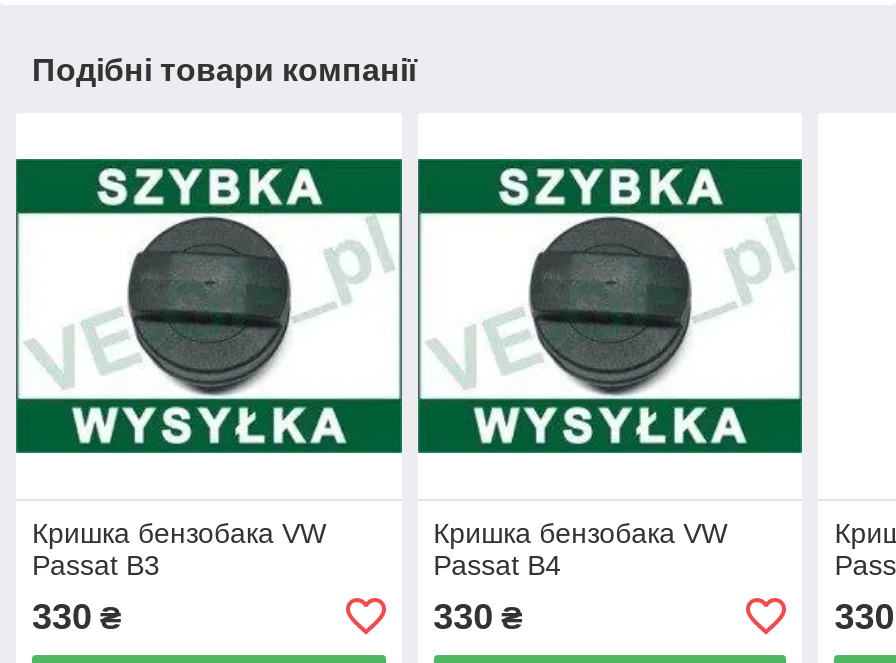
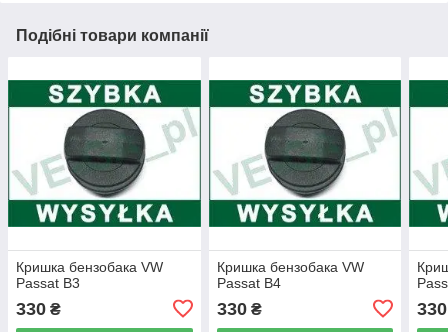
none -> [408,79,445,228] [image]

